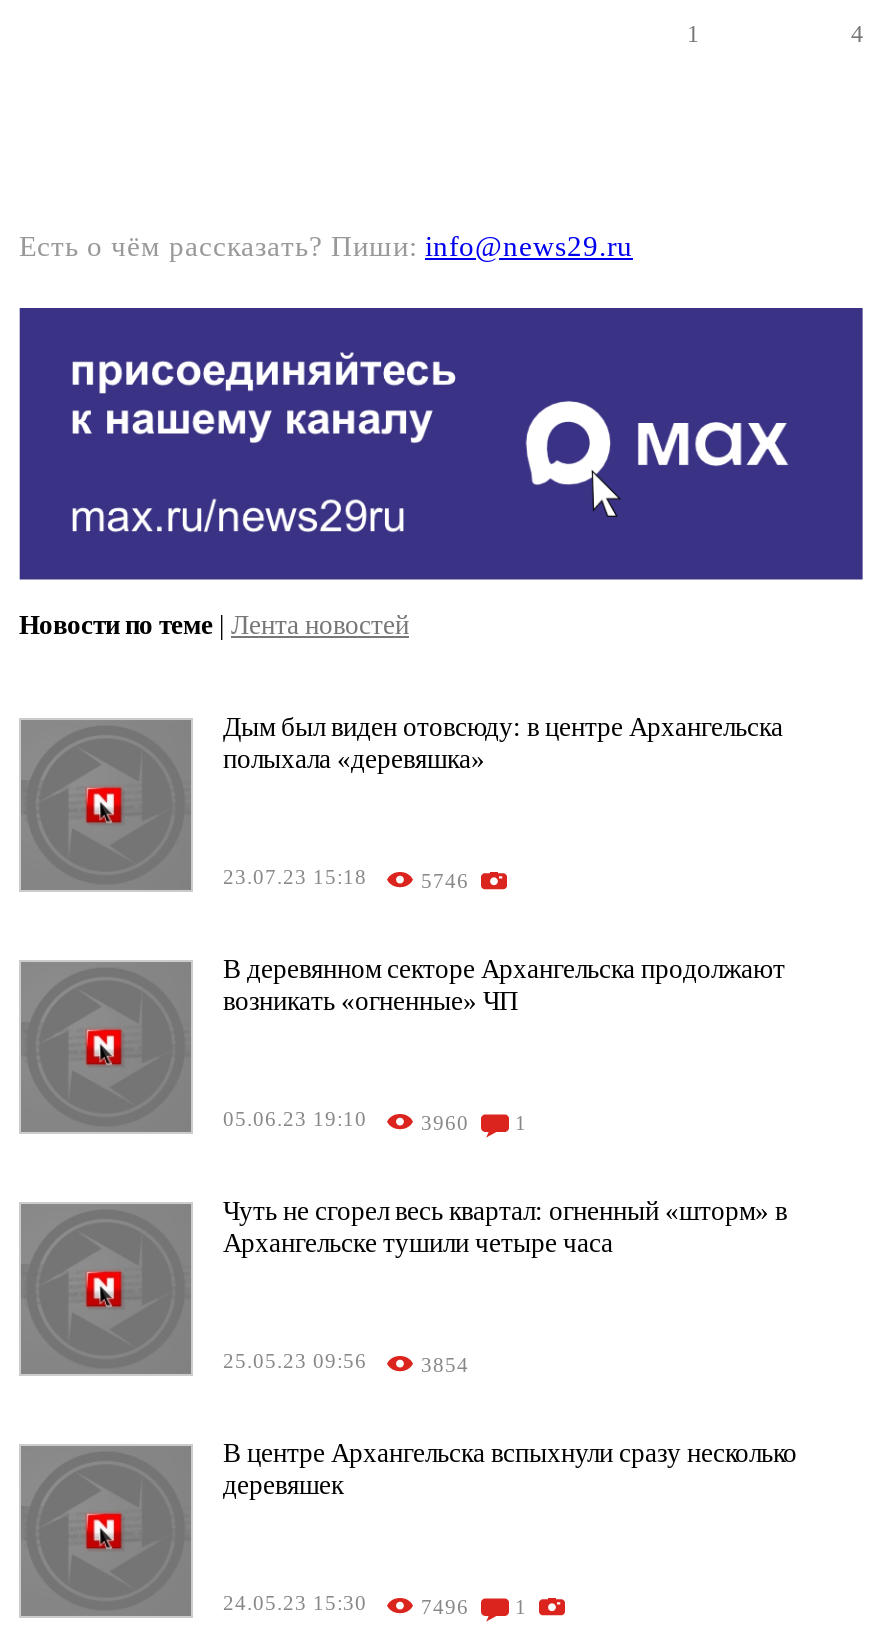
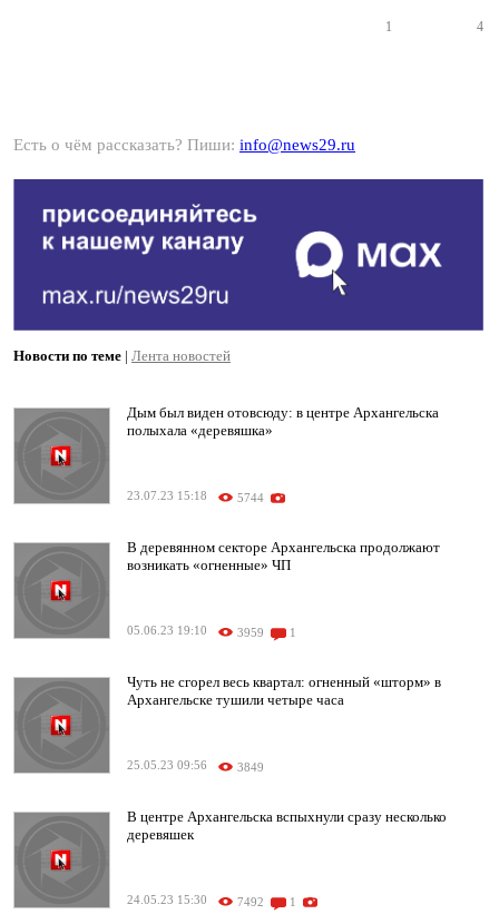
[415,870,475,892] 5746 -> [234,492,267,504] 5744
[415,1112,527,1134] 3960 1 -> [234,627,296,639] 3959 1
[415,1354,469,1376] 3854 -> [234,761,264,774] 3849
[415,1596,533,1618] 7496 1 -> [234,896,300,908] 7492 1

